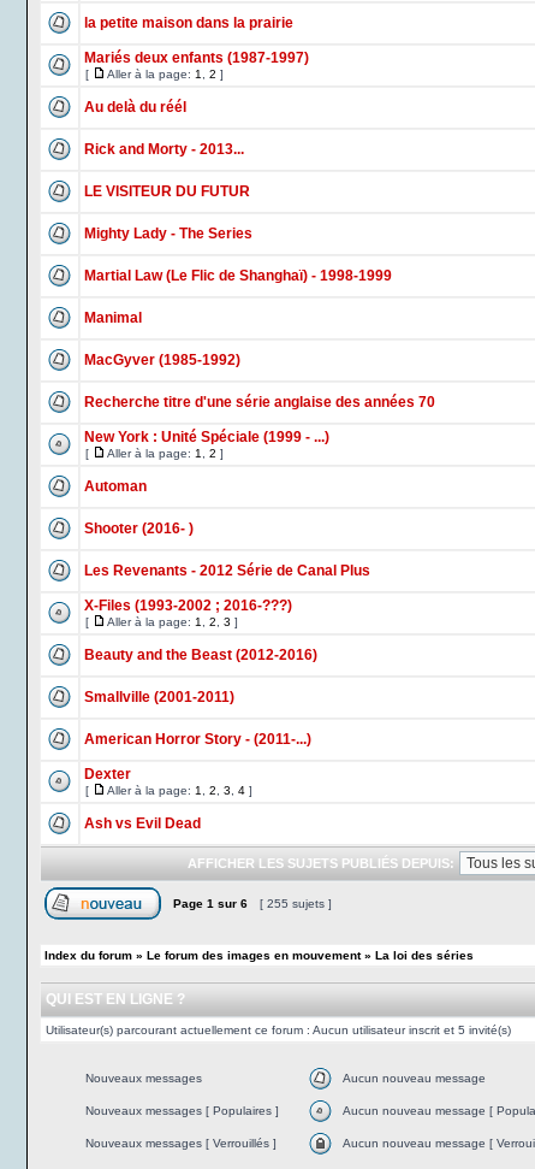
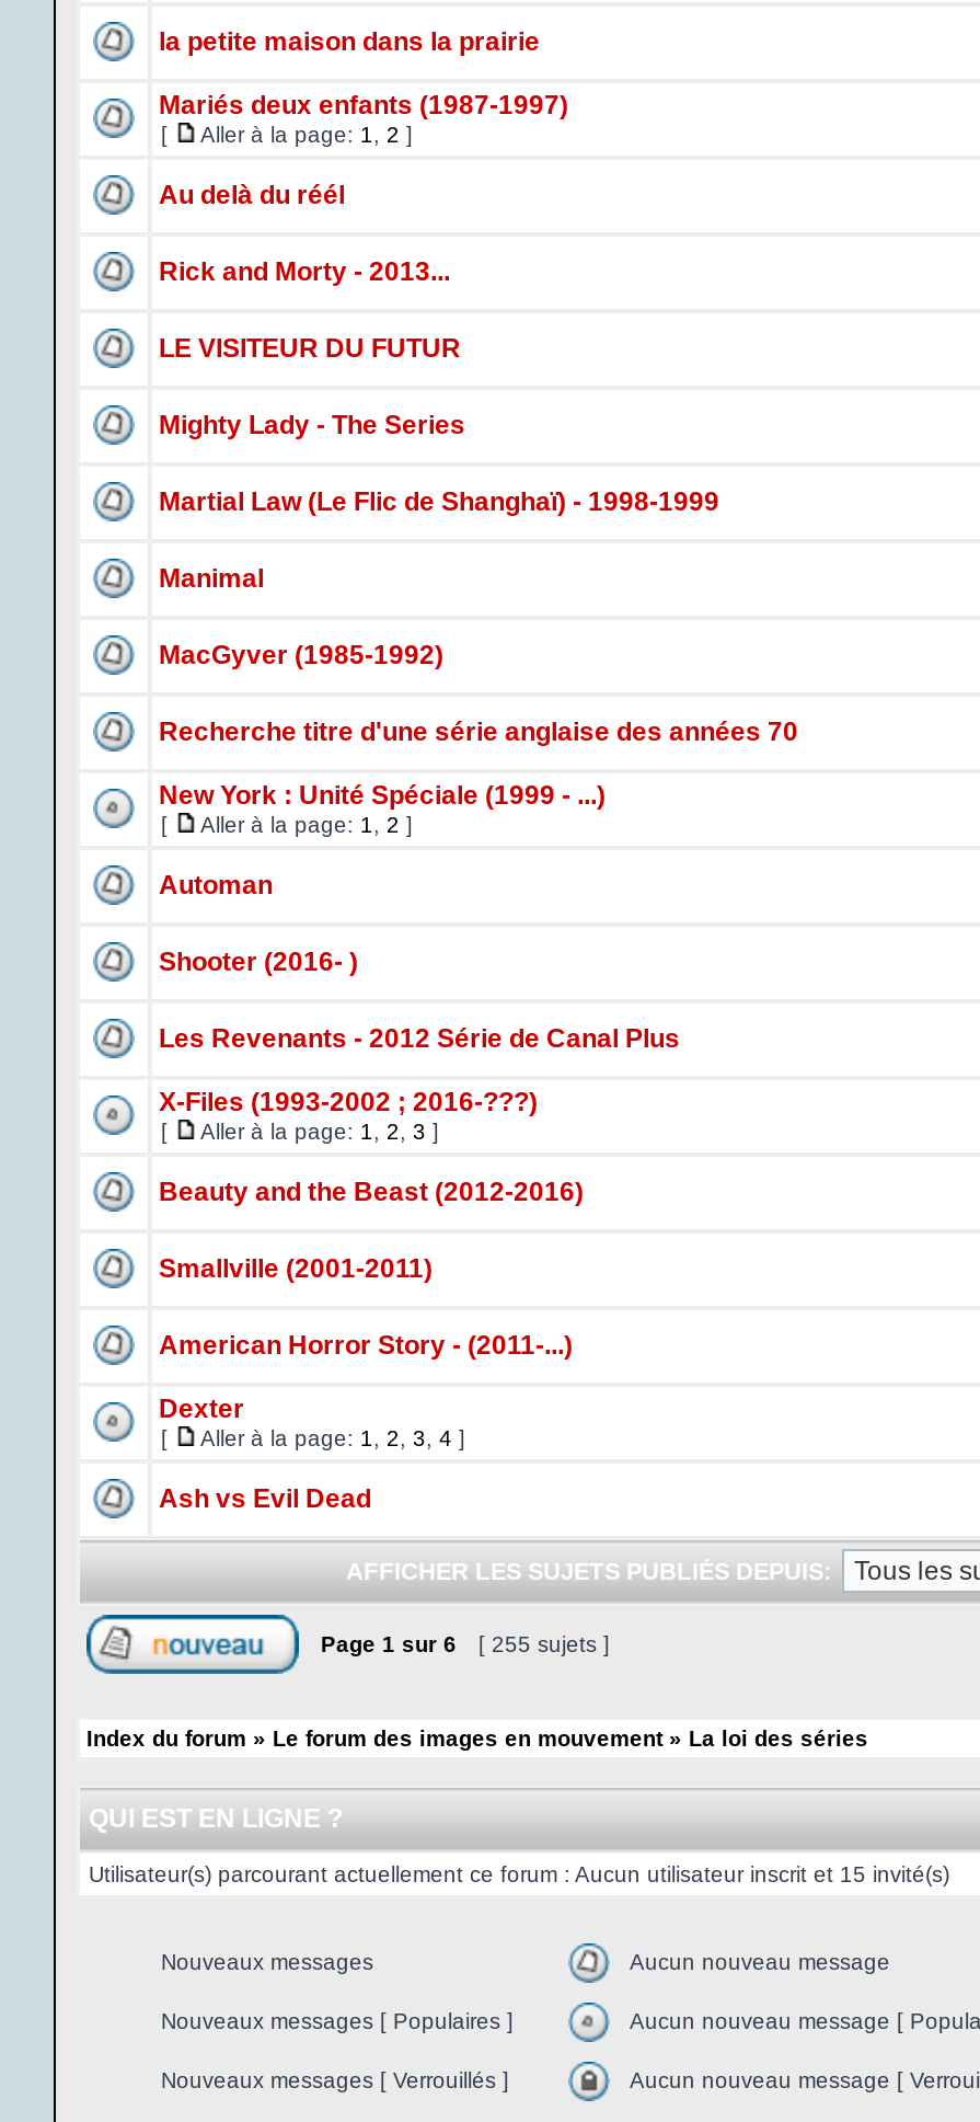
[46,1023,511,1037] Utilisateur(s) parcourant actuellement ce forum : Aucun utilisateur inscrit et 5 invité(s) -> [89,1862,949,1886] Utilisateur(s) parcourant actuellement ce forum : Aucun utilisateur inscrit et 15 invité(s)

